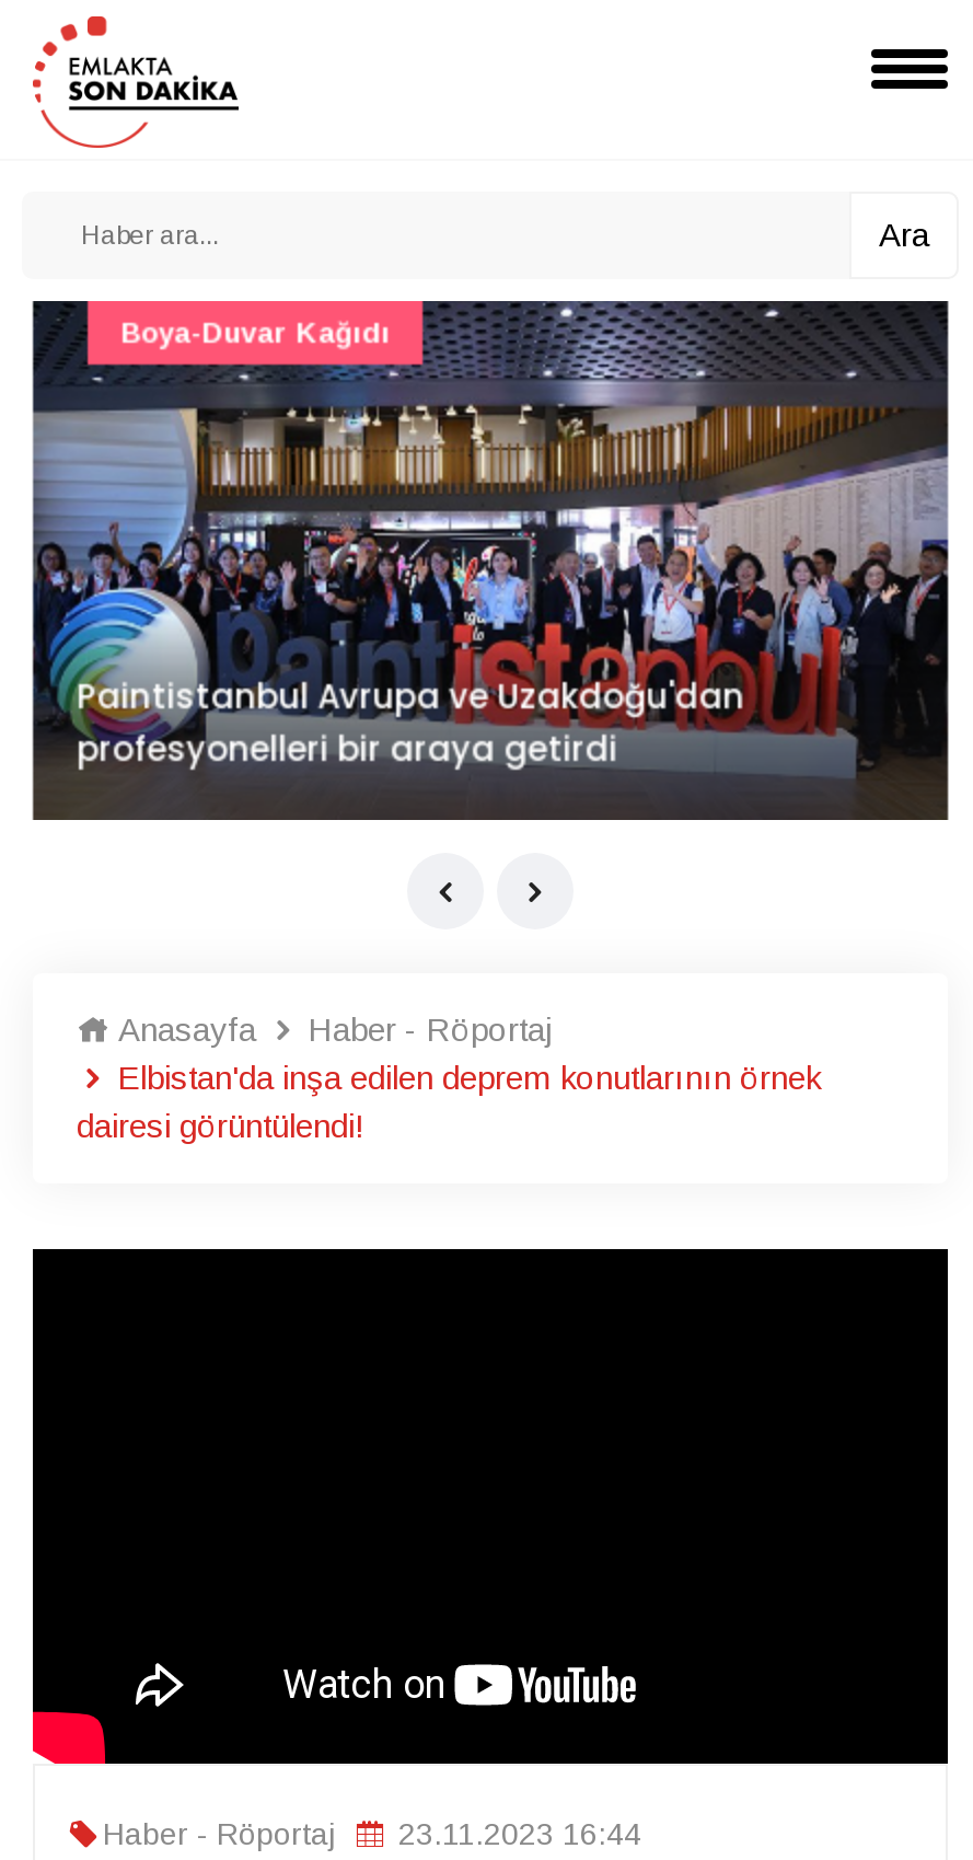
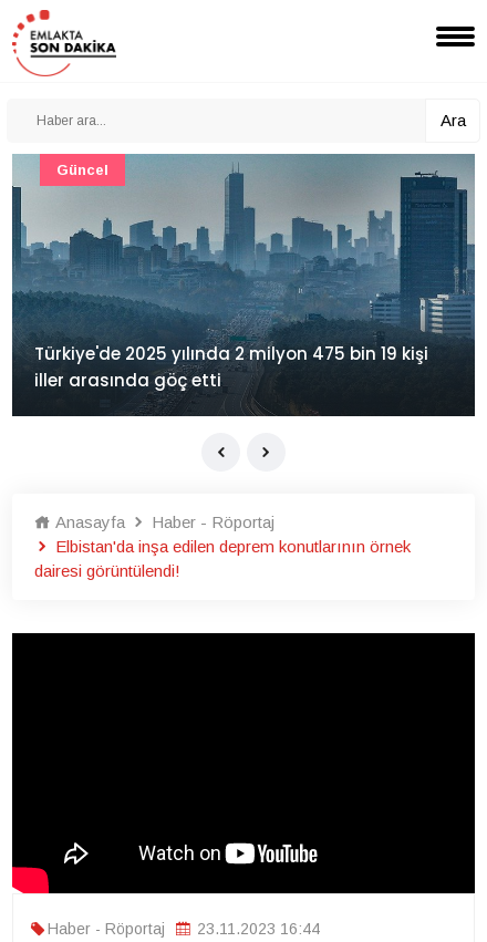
[33,299,950,820] [image] | Paintistanbul Avrupa ve Uzakdoğu'dan | profesyonelleri bir araya getirdi -> [12,153,476,416] [image] | Türkiye'de 2025 yılında 2 milyon 475 bin 19 kişi | iller arasında göç etti
[120,316,390,349] Boya-Duvar Kağıdı -> [56,162,108,178] Güncel

